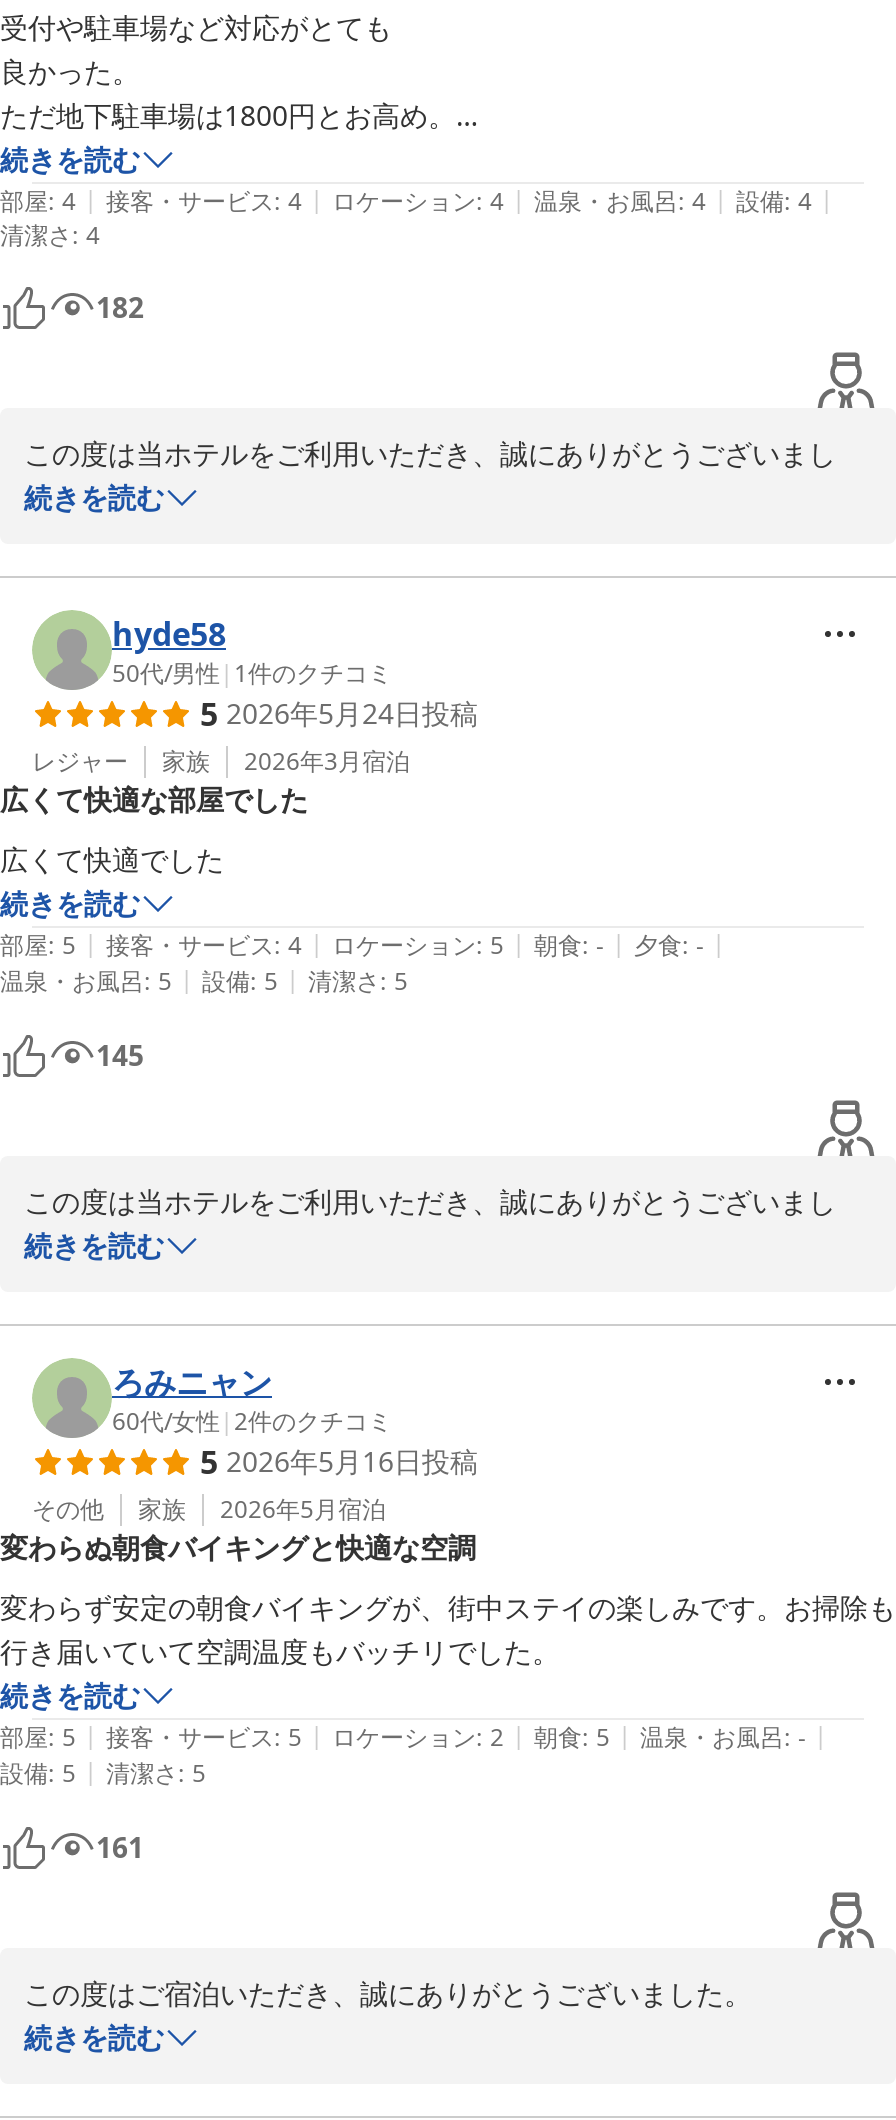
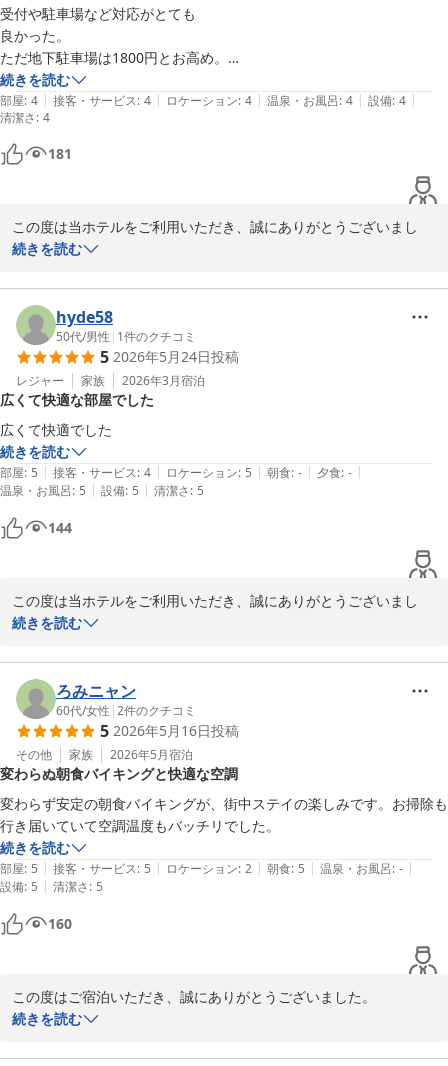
[96,288,144,326] 182 -> [48,144,72,163] 181
[96,1036,144,1074] 145 -> [48,518,72,537] 144
[96,1828,144,1866] 161 -> [48,914,72,933] 160

